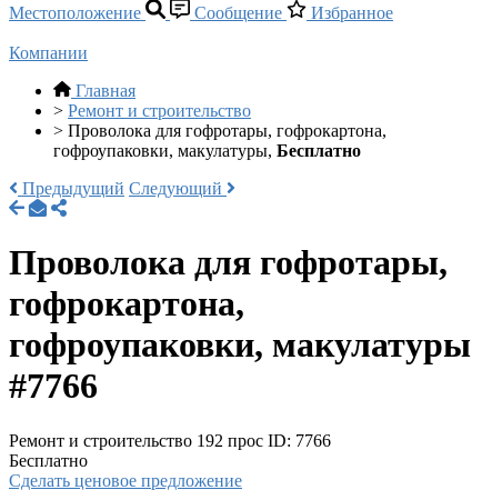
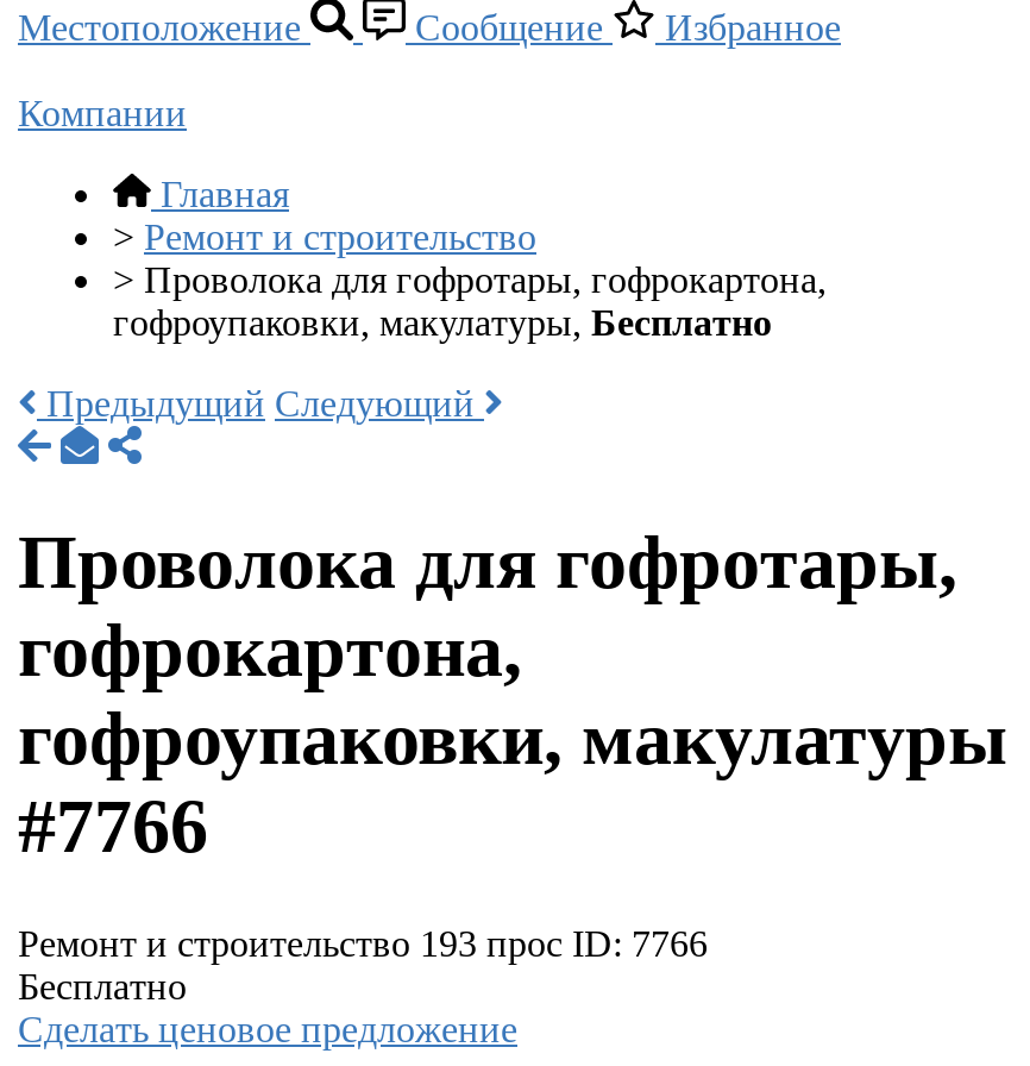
[9,431,331,450] Ремонт и строительство 192 прос ID: 7766 -> [18,923,708,963] Ремонт и строительство 193 прос ID: 7766

